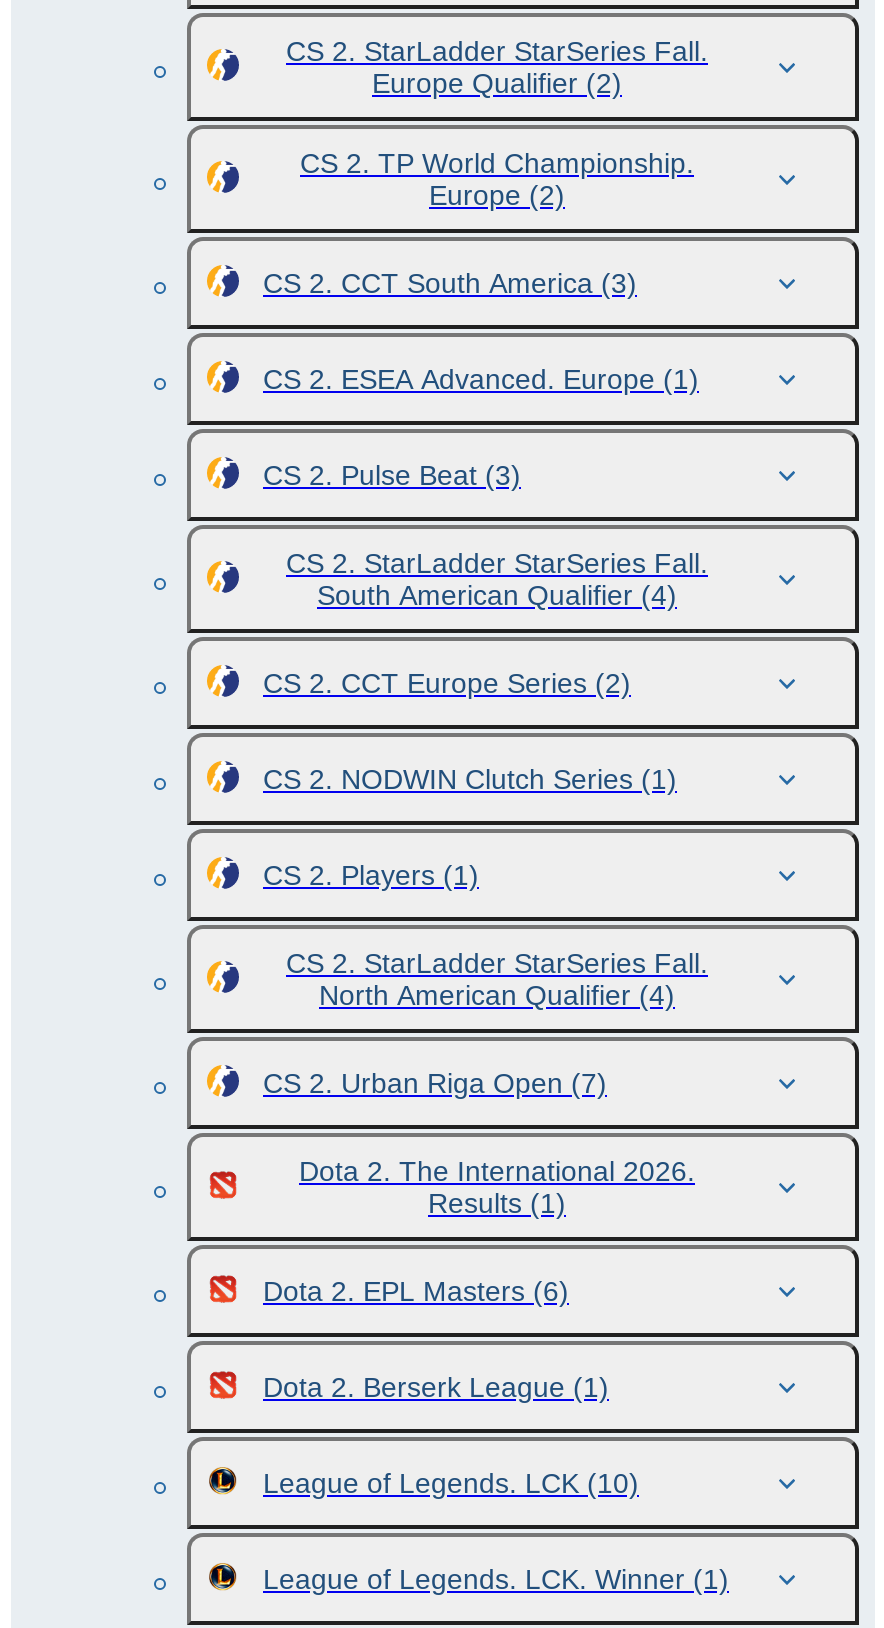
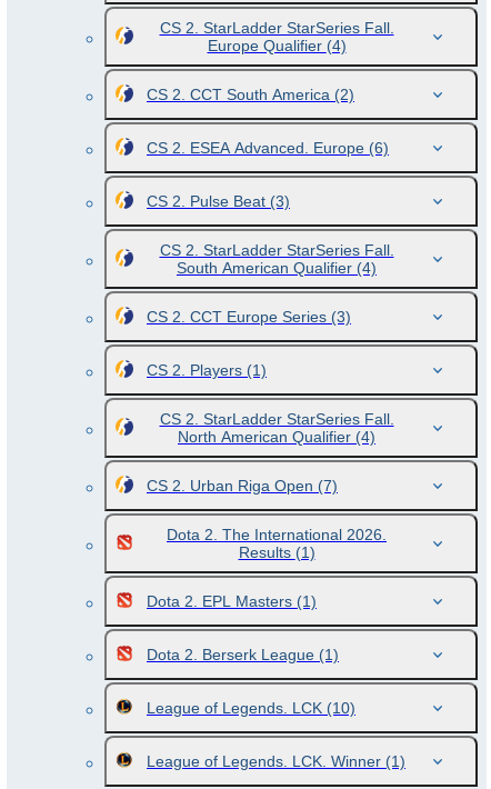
[263,67,699,395] Europe Qualifier (2) | CS 2. TP World Championship. | Europe (2) | CS 2. CCT South America (3) | CS 2. ESEA Advanced. Europe (1) -> [147,37,389,157] Europe Qualifier (4) | CS 2. CCT South America (2) | CS 2. ESEA Advanced. Europe (6)
[263,667,677,795] CS 2. CCT Europe Series (2) | CS 2. NODWIN Clutch Series (1) -> [147,308,351,326] CS 2. CCT Europe Series (3)
[263,1275,569,1307] Dota 2. EPL Masters (6) -> [147,592,317,610] Dota 2. EPL Masters (1)

